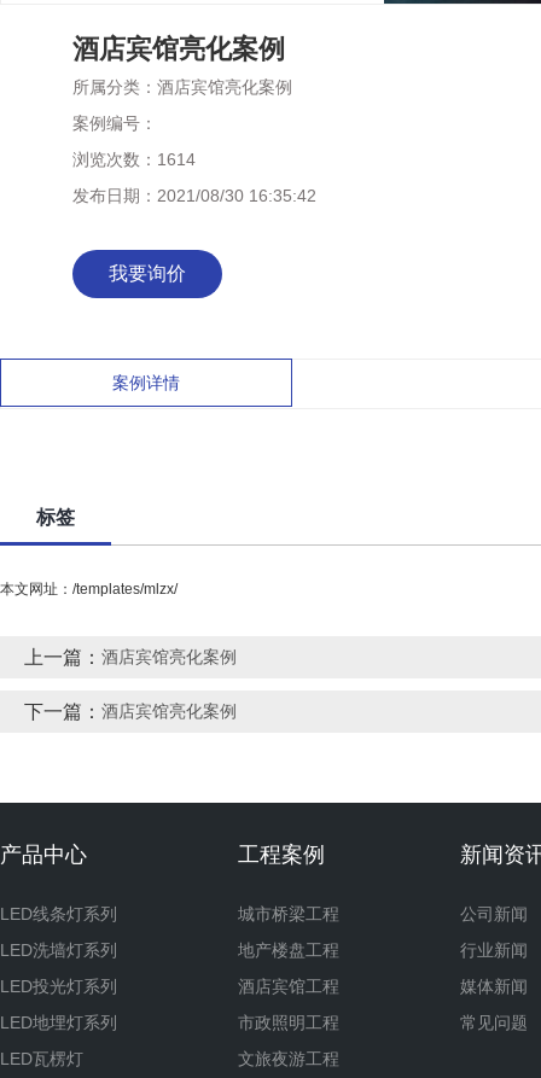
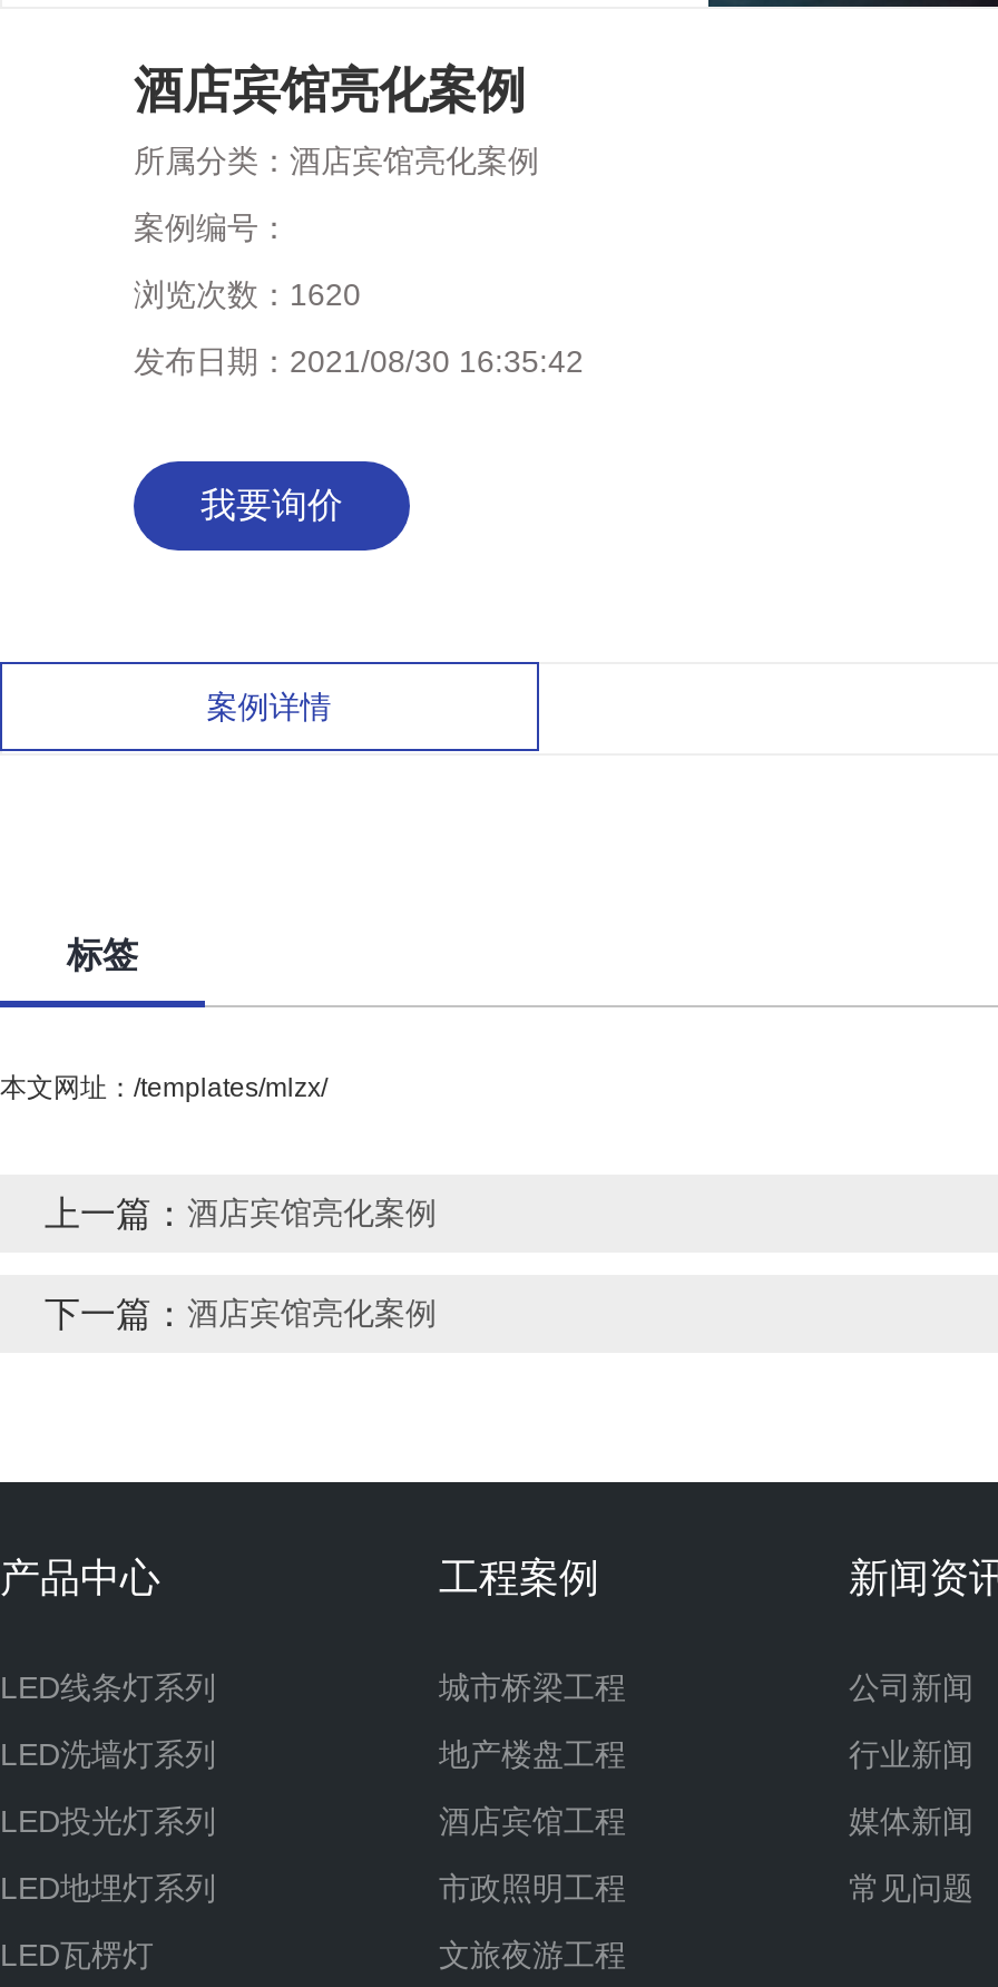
[72,150,196,169] 浏览次数：1614 -> [134,277,361,312] 浏览次数：1620

